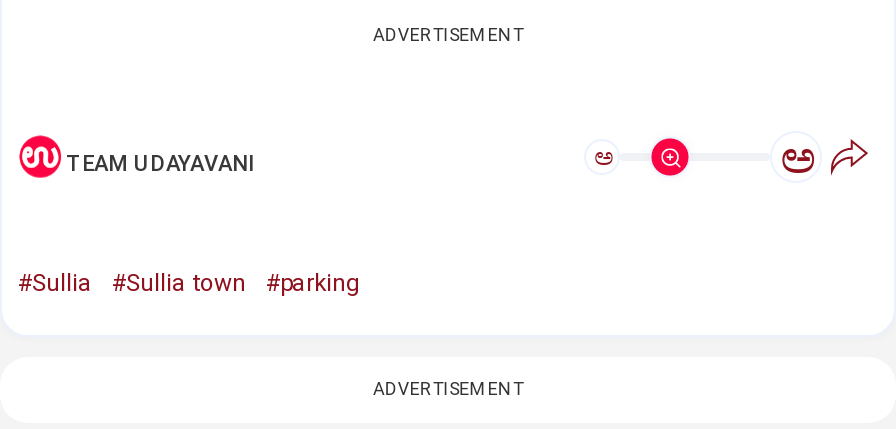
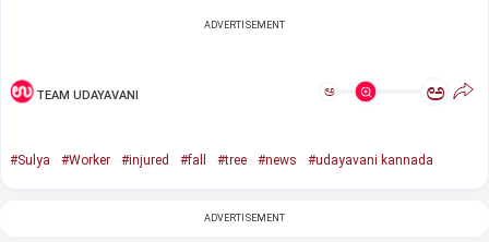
[18,270,360,298] #Sullia | #Sullia town | #parking -> [10,153,433,168] #Sulya | #Worker | #injured | #fall | #tree | #news | #udayavani kannada

